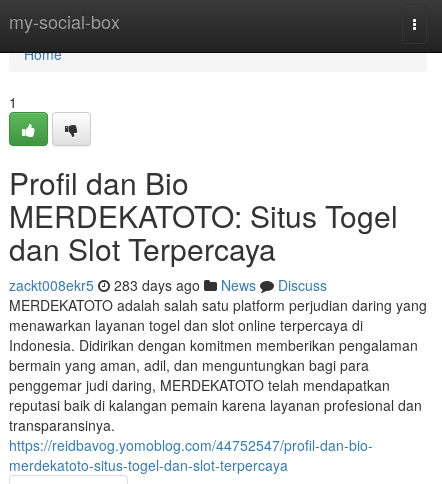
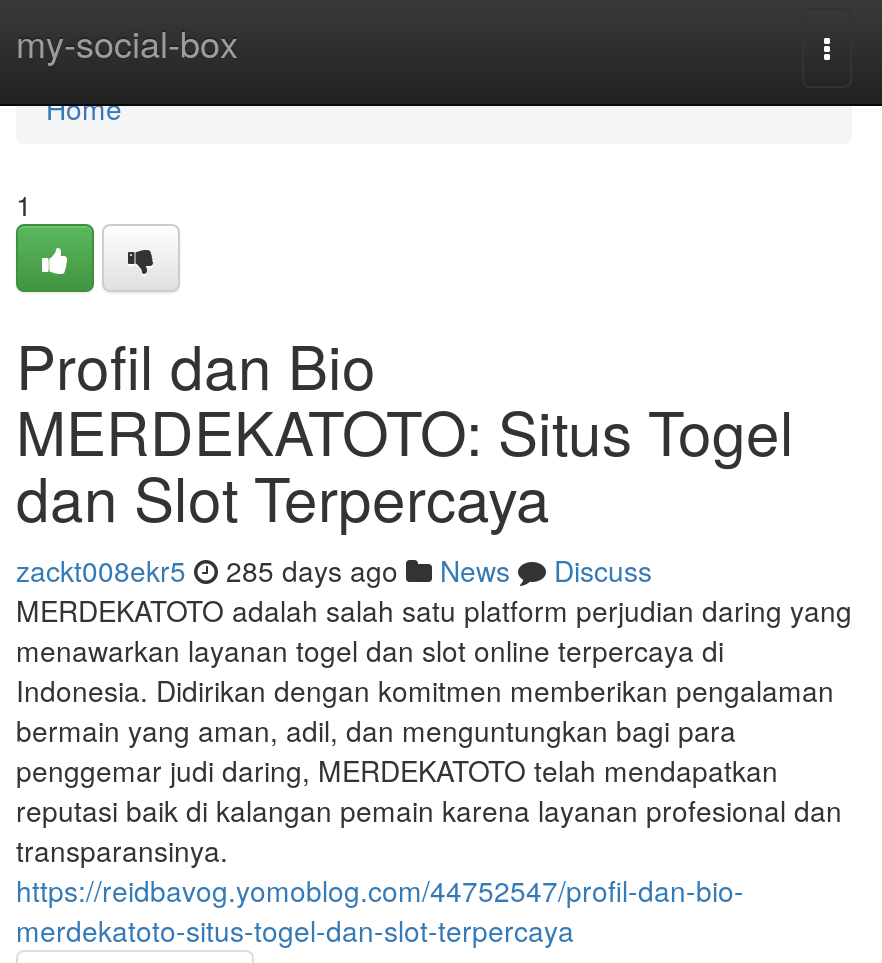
[9,275,327,295] zackt008ekr5 283 days ago News Discuss -> [16,550,652,590] zackt008ekr5 285 days ago News Discuss

